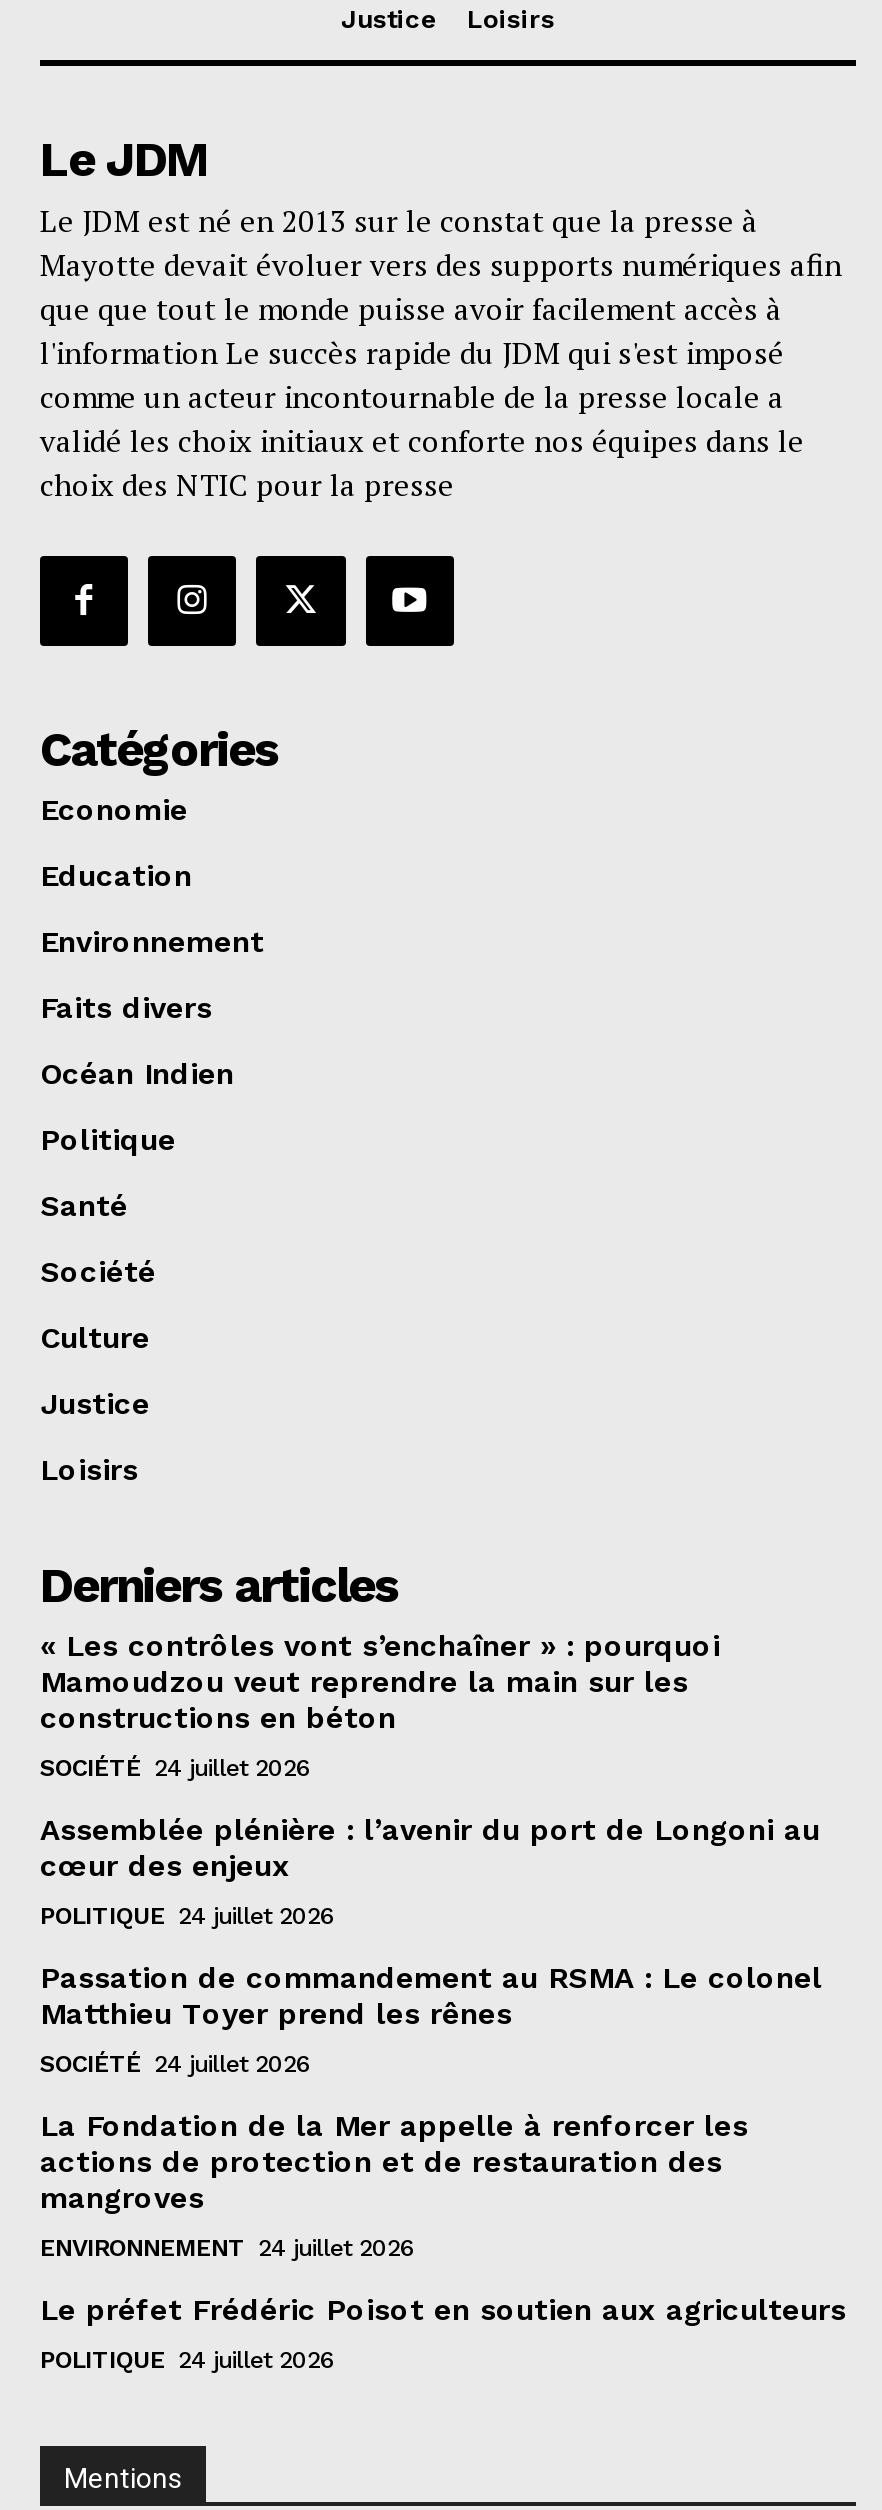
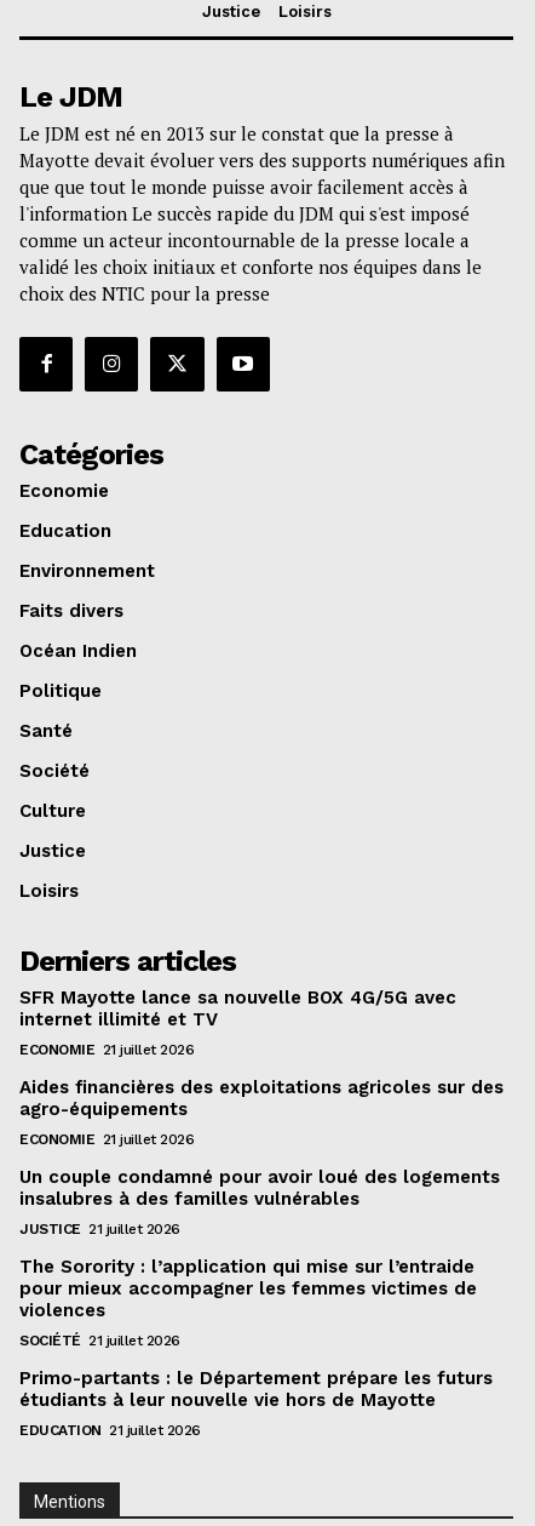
[40,1627,720,1735] « Les contrôles vont s’enchaîner » : pourquoi | Mamoudzou veut reprendre la main sur les | constructions en béton -> [19,986,456,1030] SFR Mayotte lance sa nouvelle BOX 4G/5G avec | internet illimité et TV
[40,1753,311,1781] SOCIÉTÉ 24 juillet 2026 -> [19,1041,194,1058] ECONOMIE 21 juillet 2026
[40,1811,820,1883] Assemblée plénière : l’avenir du port de Longoni au | cœur des enjeux -> [19,1076,504,1119] Aides financières des exploitations agricoles sur des | agro-équipements
[40,1901,335,1929] POLITIQUE 24 juillet 2026 -> [19,1130,194,1147] ECONOMIE 21 juillet 2026
[40,1959,822,2031] Passation de commandement au RSMA : Le colonel | Matthieu Toyer prend les rênes -> [19,1166,500,1209] Un couple condamné pour avoir loué des logements | insalubres à des familles vulnérables
[40,2049,311,2077] SOCIÉTÉ 24 juillet 2026 -> [19,1220,180,1237] JUSTICE 21 juillet 2026
[40,2107,748,2215] La Fondation de la Mer appelle à renforcer les | actions de protection et de restauration des | mangroves -> [19,1255,477,1321] The Sorority : l’application qui mise sur l’entraide | pour mieux accompagner les femmes victimes de | violences
[40,2233,415,2261] ENVIRONNEMENT 24 juillet 2026 -> [19,1332,180,1349] SOCIÉTÉ 21 juillet 2026
[40,2291,846,2327] Le préfet Frédéric Poisot en soutien aux agriculteurs -> [19,1367,493,1410] Primo-partants : le Département prépare les futurs | étudiants à leur nouvelle vie hors de Mayotte
[40,2345,335,2373] POLITIQUE 24 juillet 2026 -> [19,1421,200,1438] EDUCATION 21 juillet 2026

